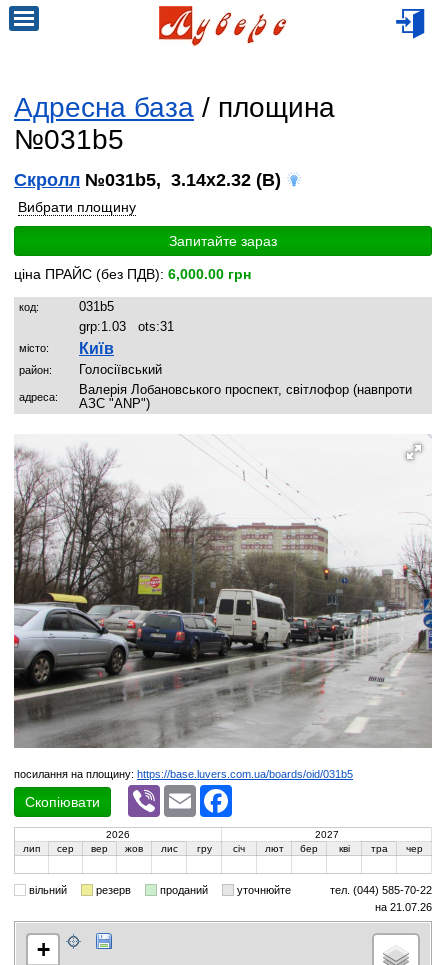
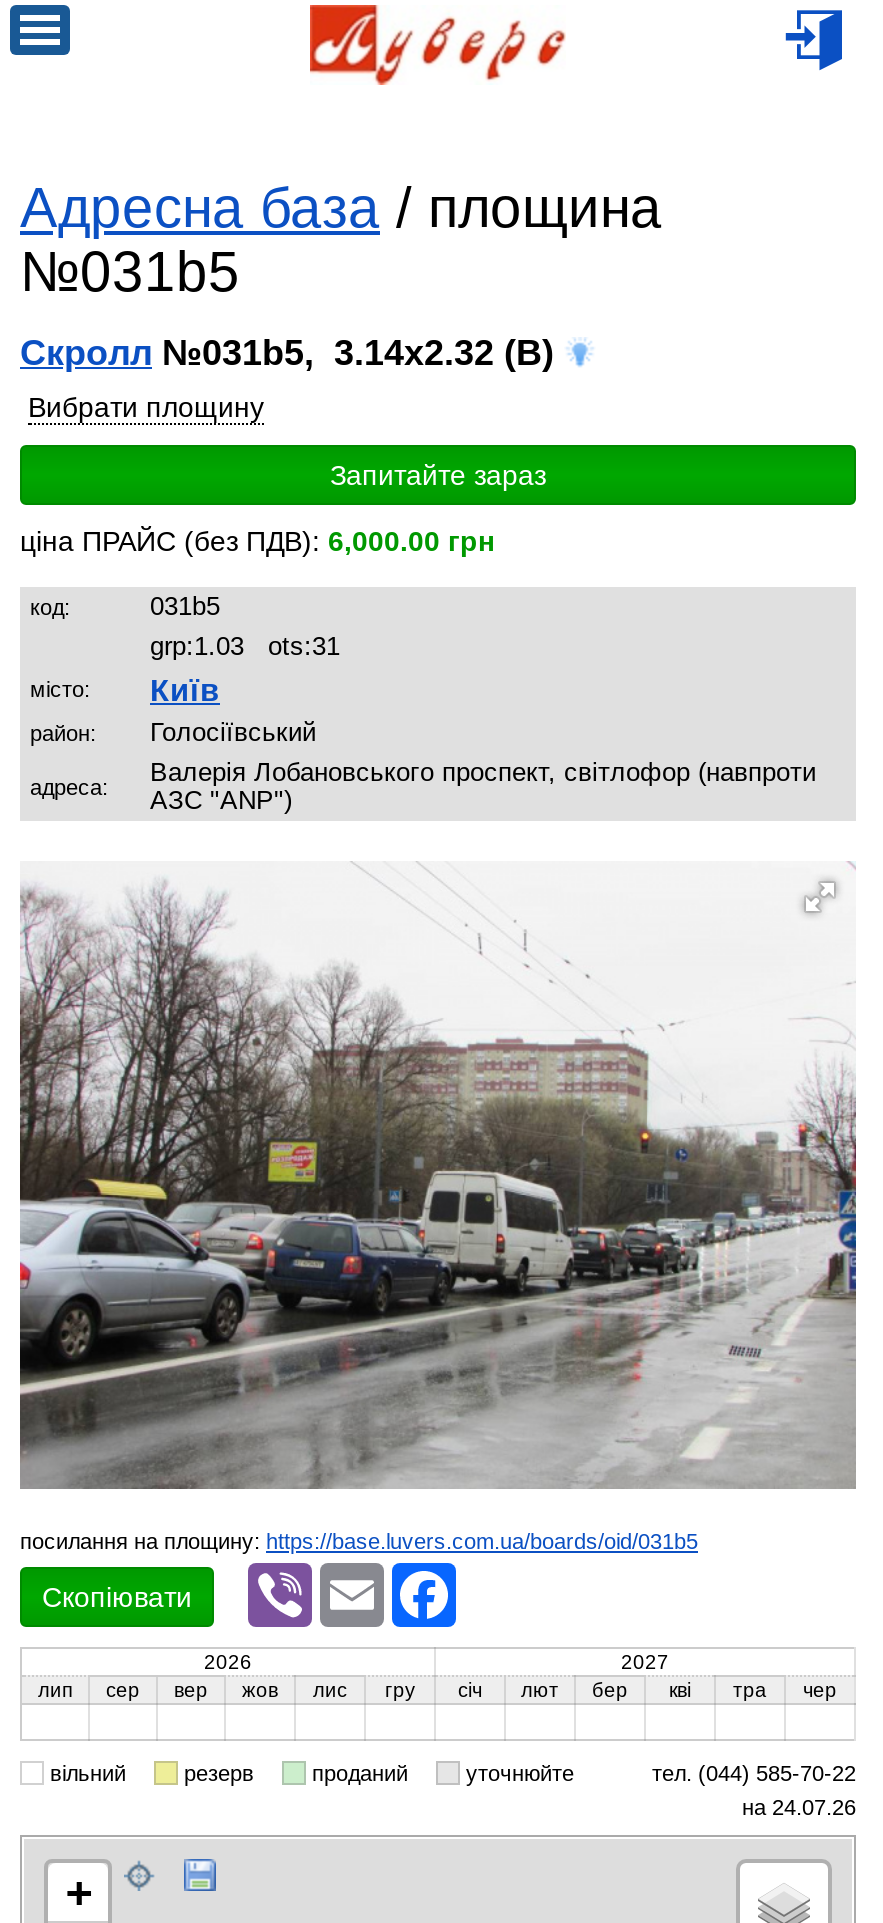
[375,901,432,913] на 21.07.26 -> [742,1795,856,1819] на 24.07.26

